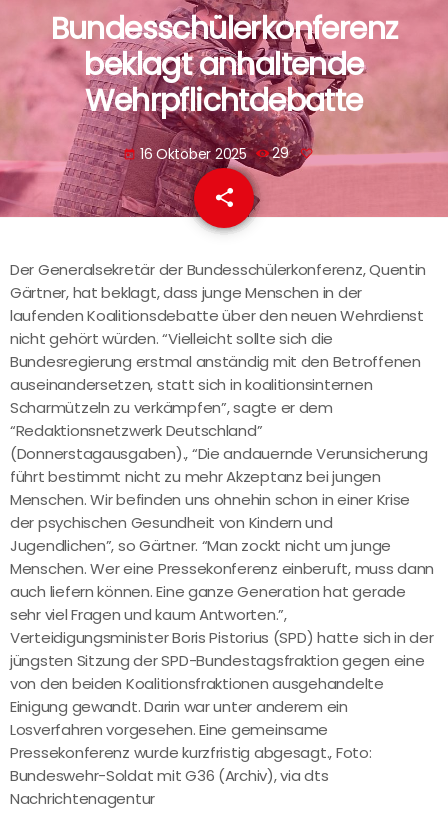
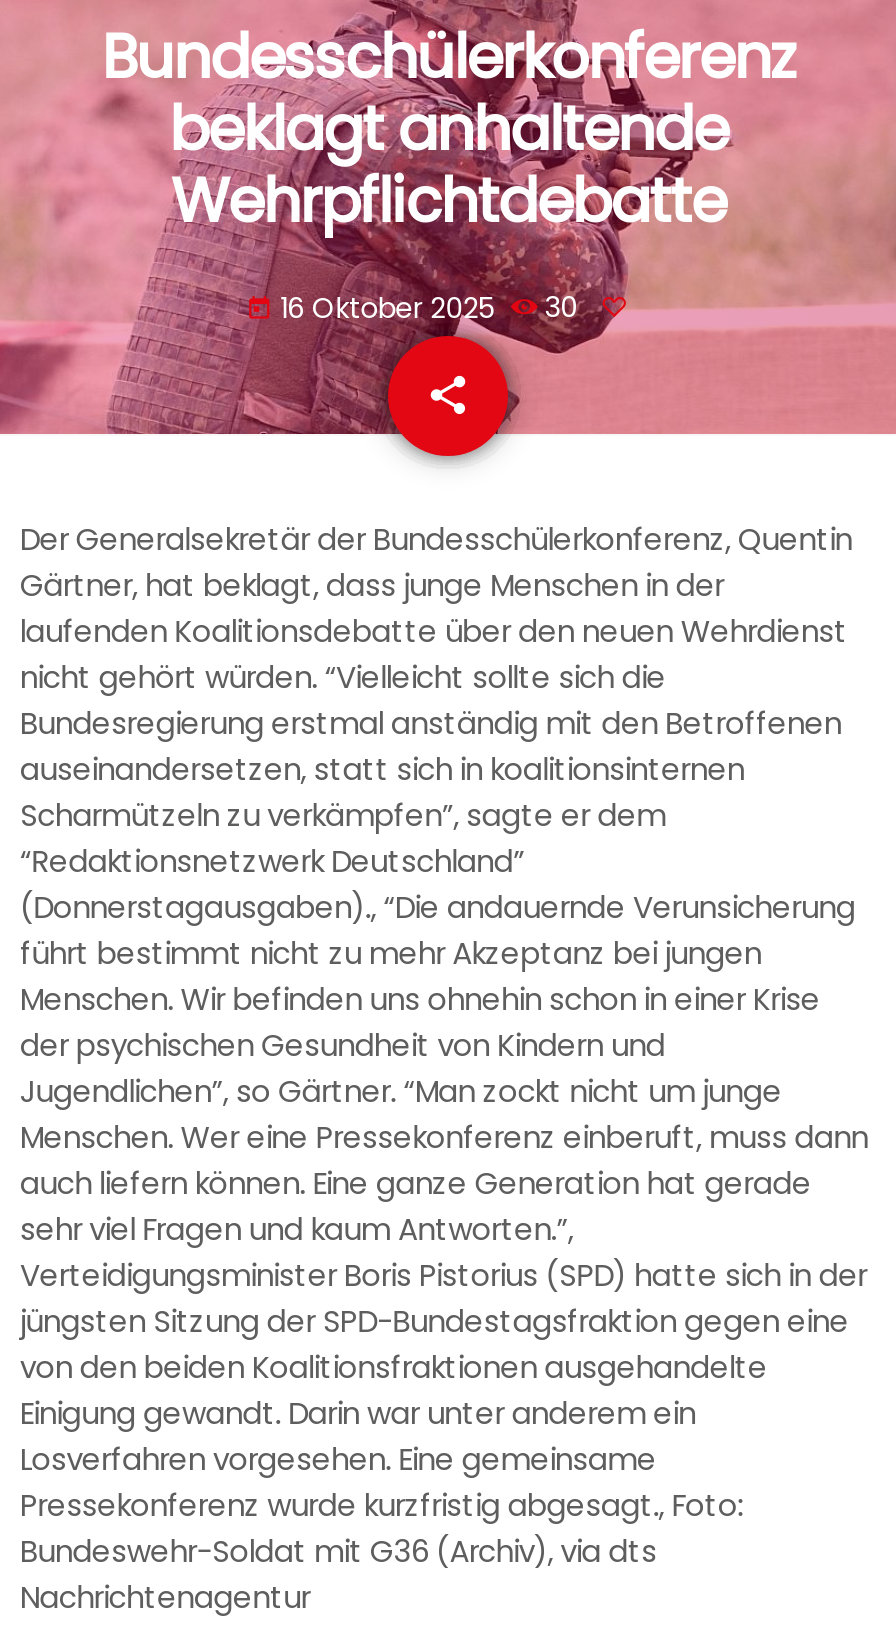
[272,144,292,164] 29 -> [544,288,585,328] 30

